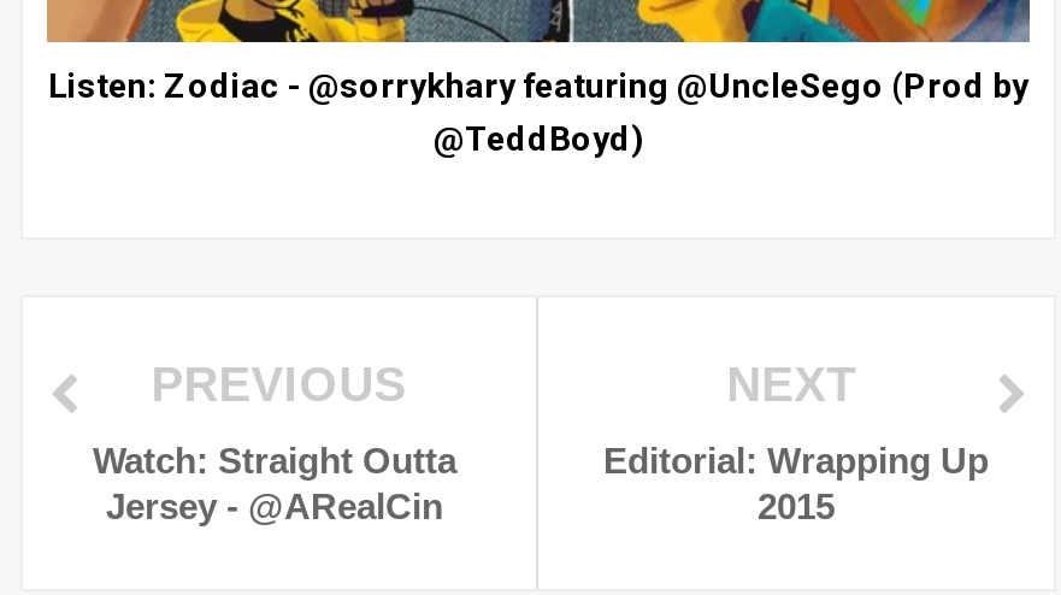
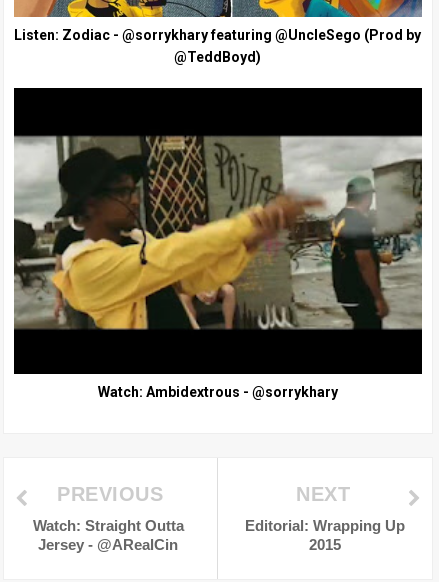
none -> [13,87,423,400] [image] | Watch: Ambidextrous - @sorrykhary

